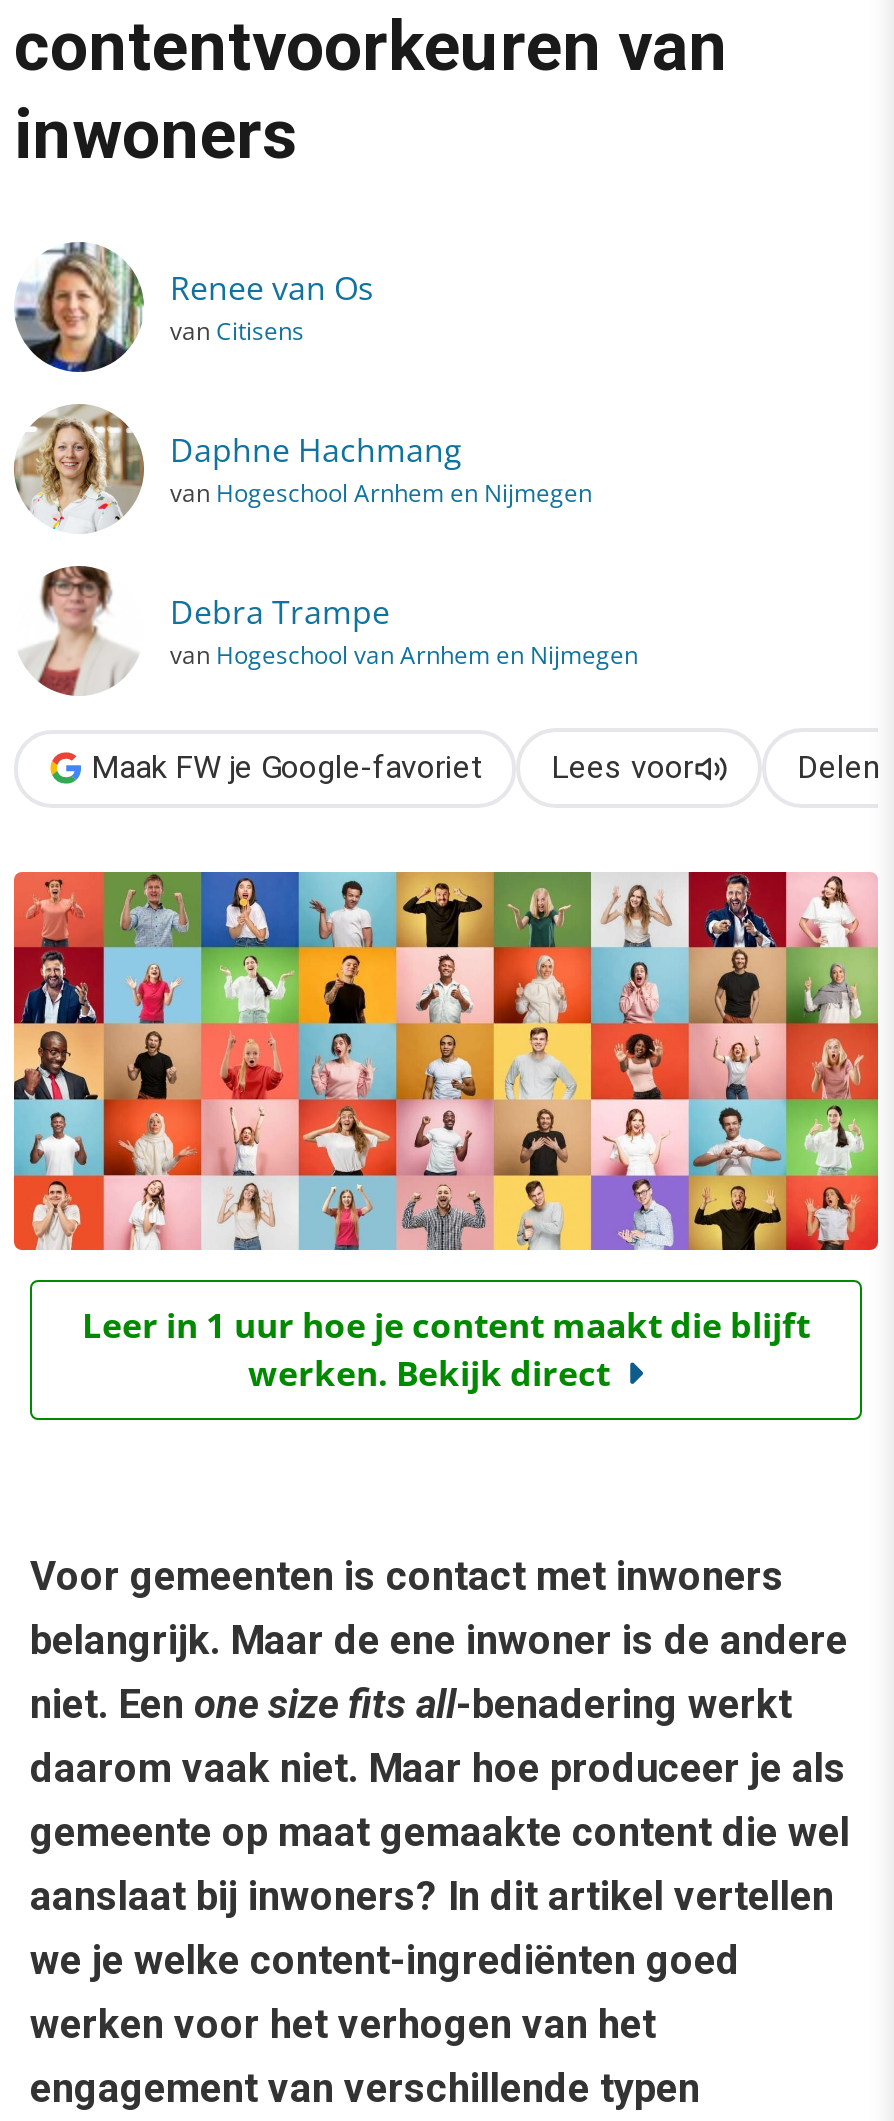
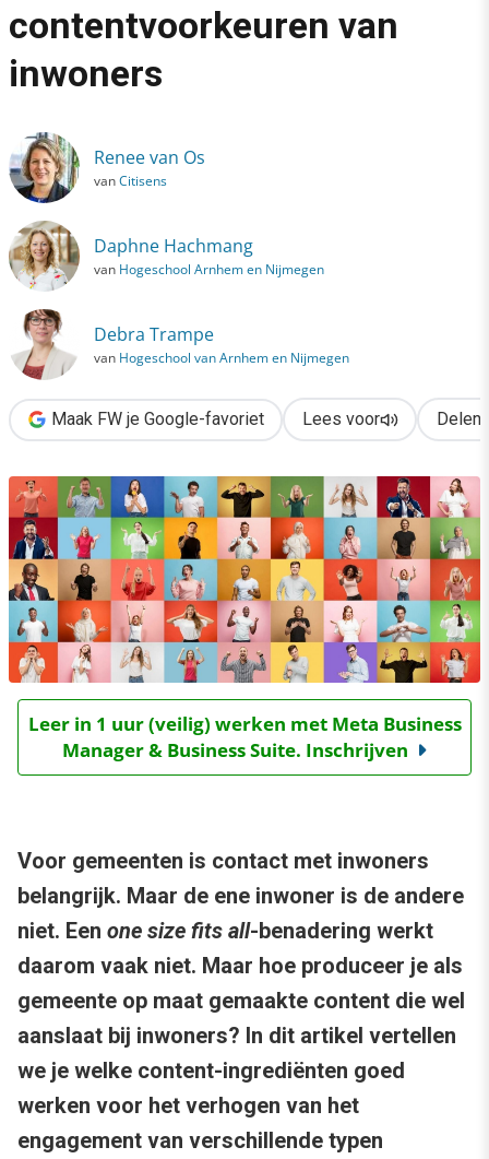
[82,1303,810,1397] Leer in 1 uur hoe je content maakt die blijft | werken. Bekijk direct -> [28,711,461,763] Leer in 1 uur (veilig) werken met Meta Business | Manager & Business Suite. Inschrijven

